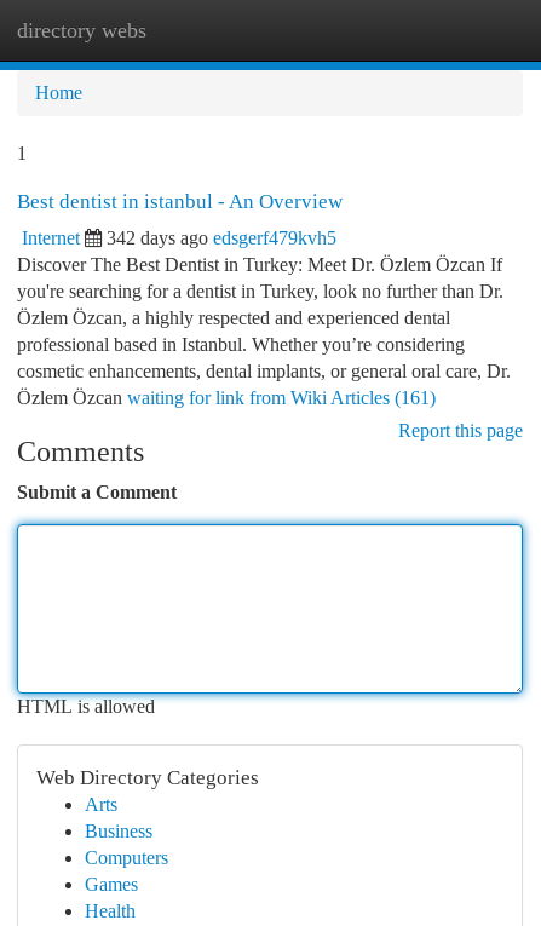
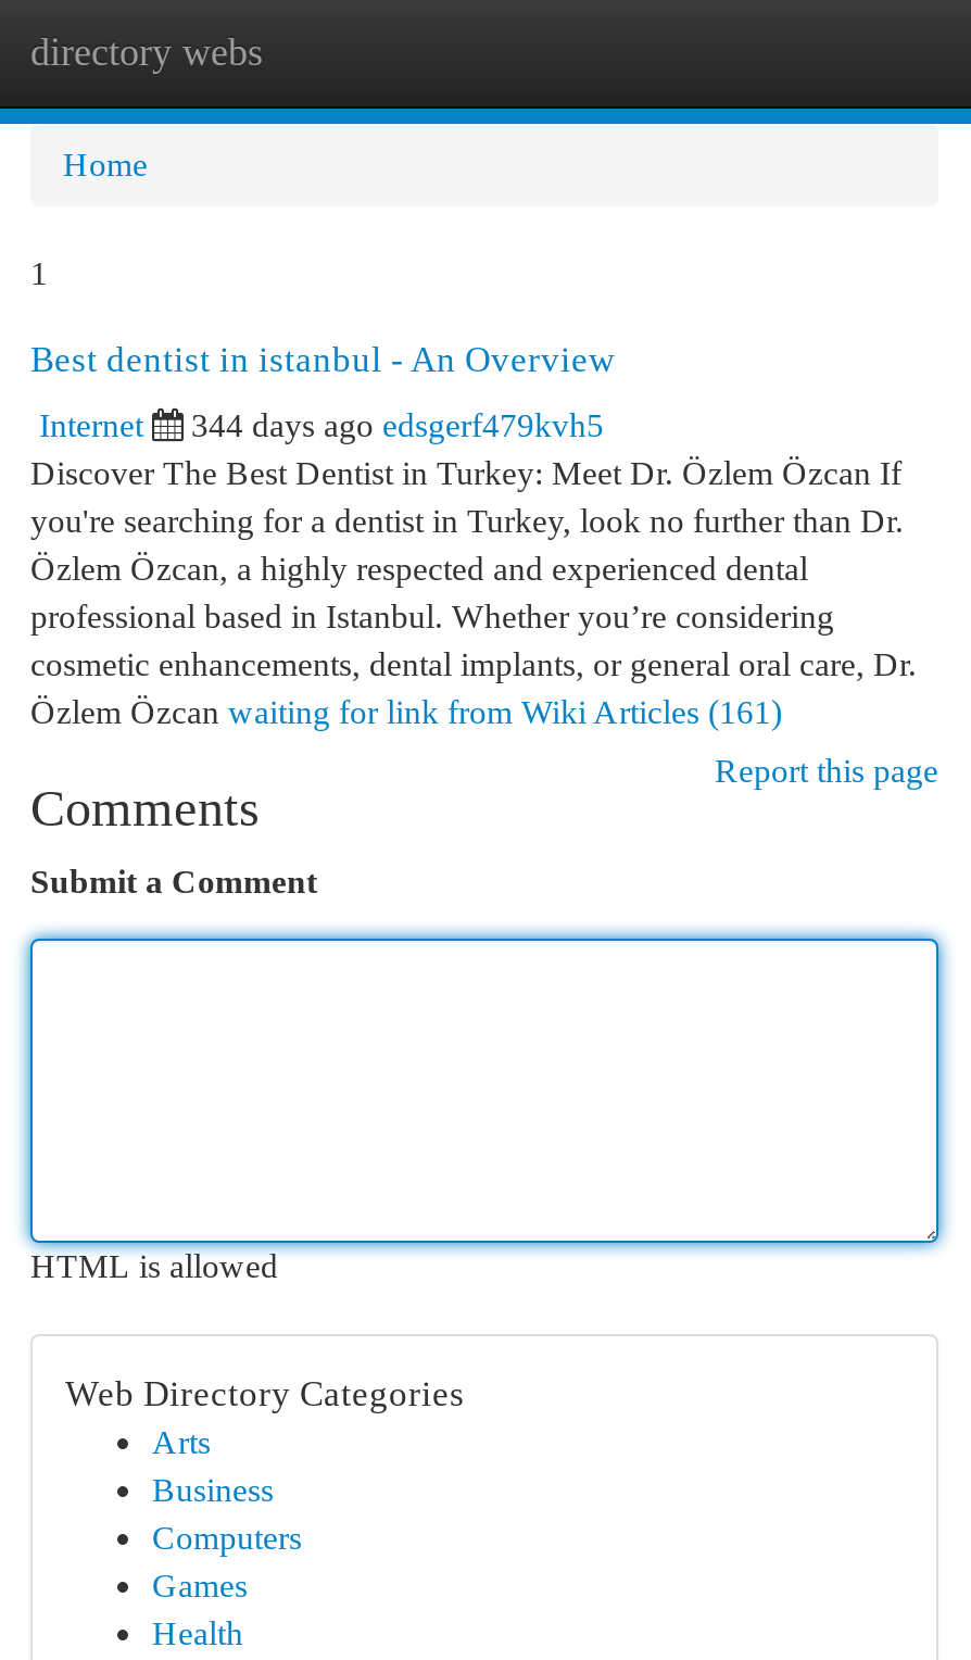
[107,228,336,248] 342 days ago edsgerf479kvh5 -> [191,406,604,443] 344 days ago edsgerf479kvh5

